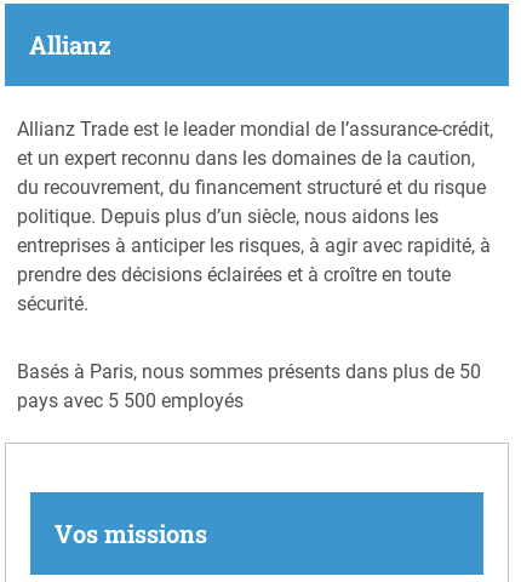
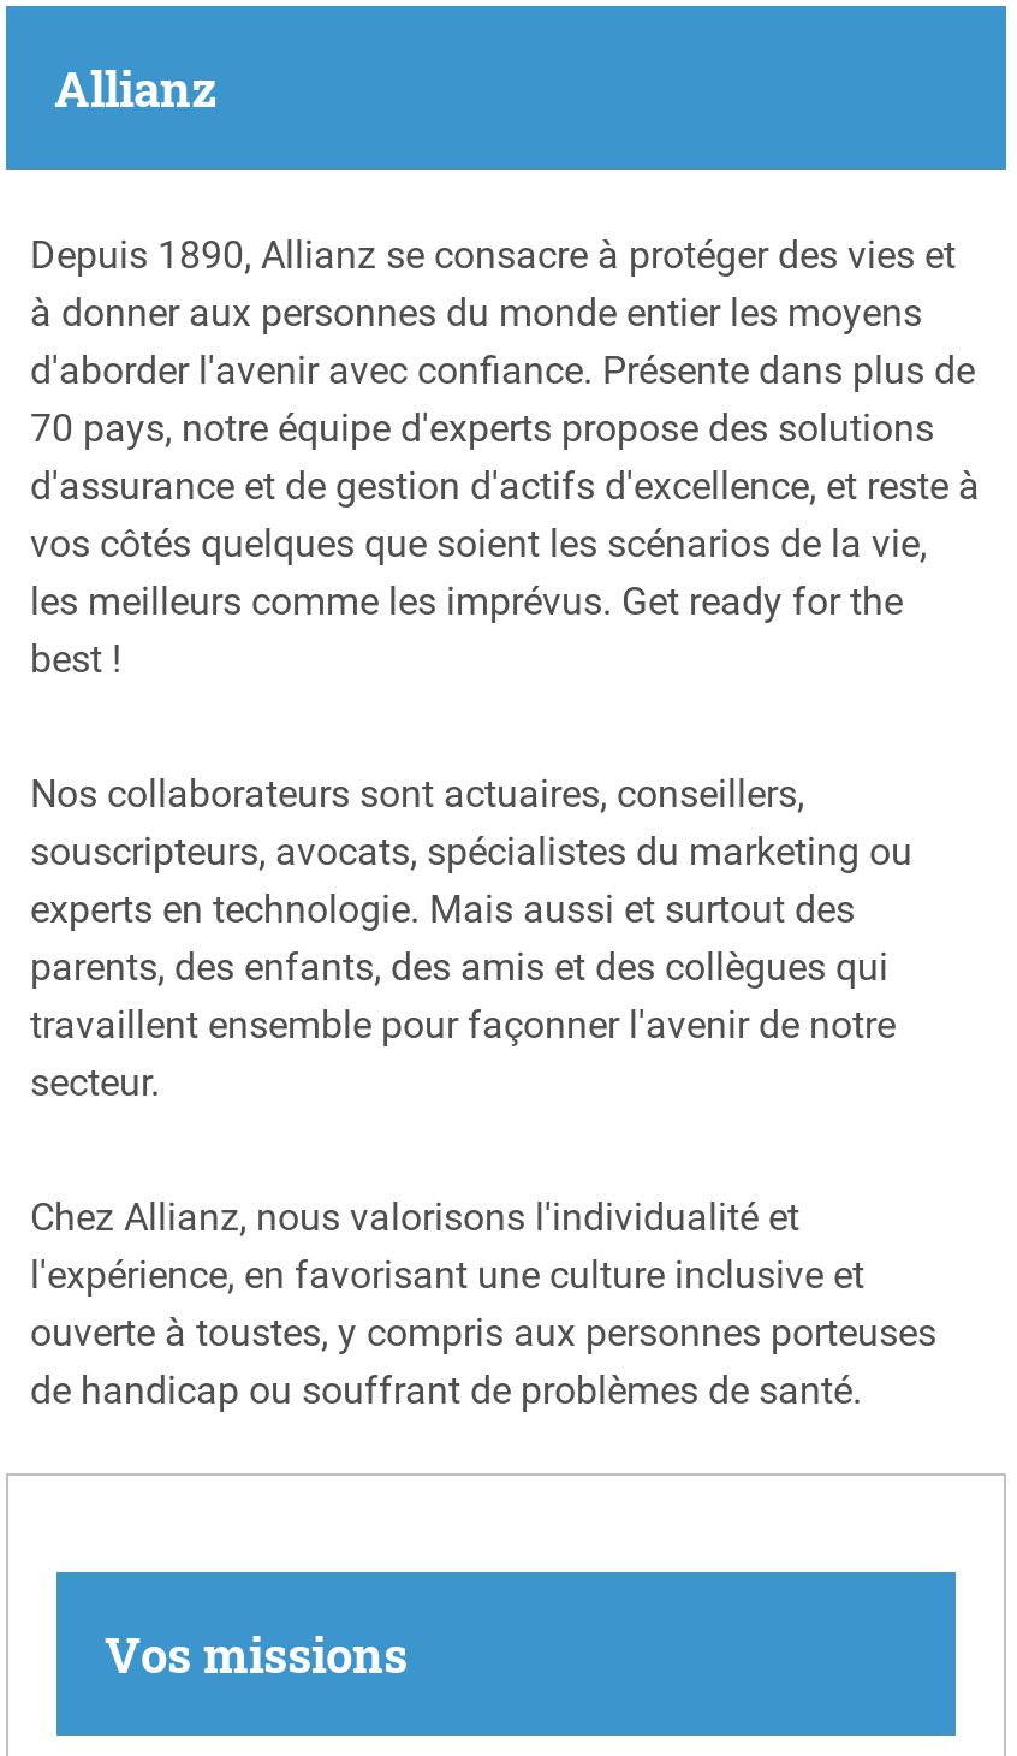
[17,118,493,413] Allianz Trade est le leader mondial de l’assurance-crédit, | et un expert reconnu dans les domaines de la caution, | du recouvrement, du financement structuré et du risque | politique. Depuis plus d’un siècle, nous aidons les | entreprises à anticiper les risques, à agir avec rapidité, à | prendre des décisions éclairées et à croître en toute | sécurité. | Basés à Paris, nous sommes présents dans plus de 50 | pays avec 5 500 employés -> [30,233,980,1414] Depuis 1890, Allianz se consacre à protéger des vies et | à donner aux personnes du monde entier les moyens | d'aborder l'avenir avec confiance. Présente dans plus de | 70 pays, notre équipe d'experts propose des solutions | d'assurance et de gestion d'actifs d'excellence, et reste à | vos côtés quelques que soient les scénarios de la vie, | les meilleurs comme les imprévus. Get ready for the | best ! | Nos collaborateurs sont actuaires, conseillers, | souscripteurs, avocats, spécialistes du marketing ou | experts en technologie. Mais aussi et surtout des | parents, des enfants, des amis et des collègues qui | travaillent ensemble pour façonner l'avenir de notre | secteur. | Chez Allianz, nous valorisons l'individualité et | l'expérience, en favorisant une culture inclusive et | ouverte à toustes, y compris aux personnes porteuses | de handicap ou souffrant de problèmes de santé.

